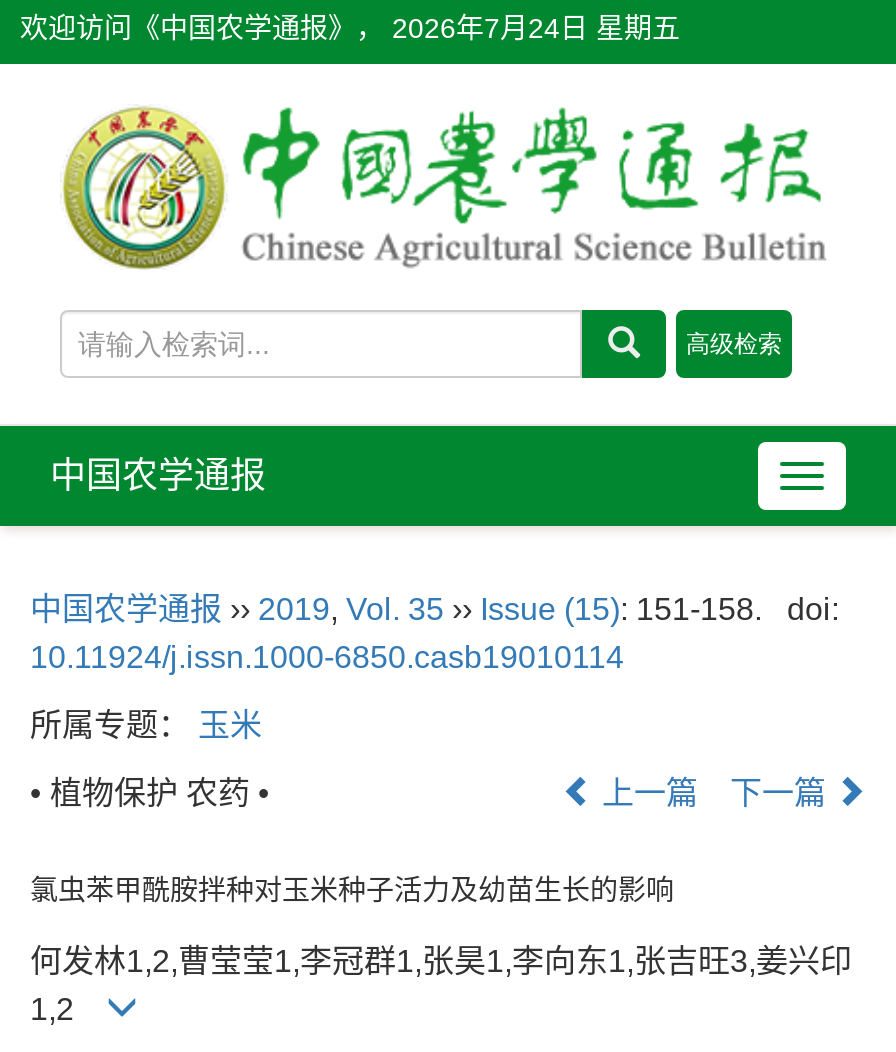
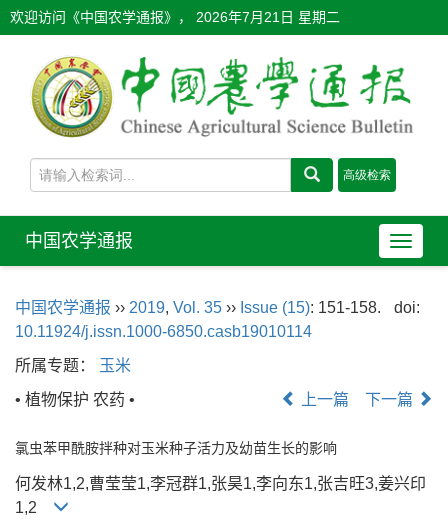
[20,12,680,44] 欢迎访问《中国农学通报》，2026年7月24日 星期五 -> [10,9,340,25] 欢迎访问《中国农学通报》，2026年7月21日 星期二

